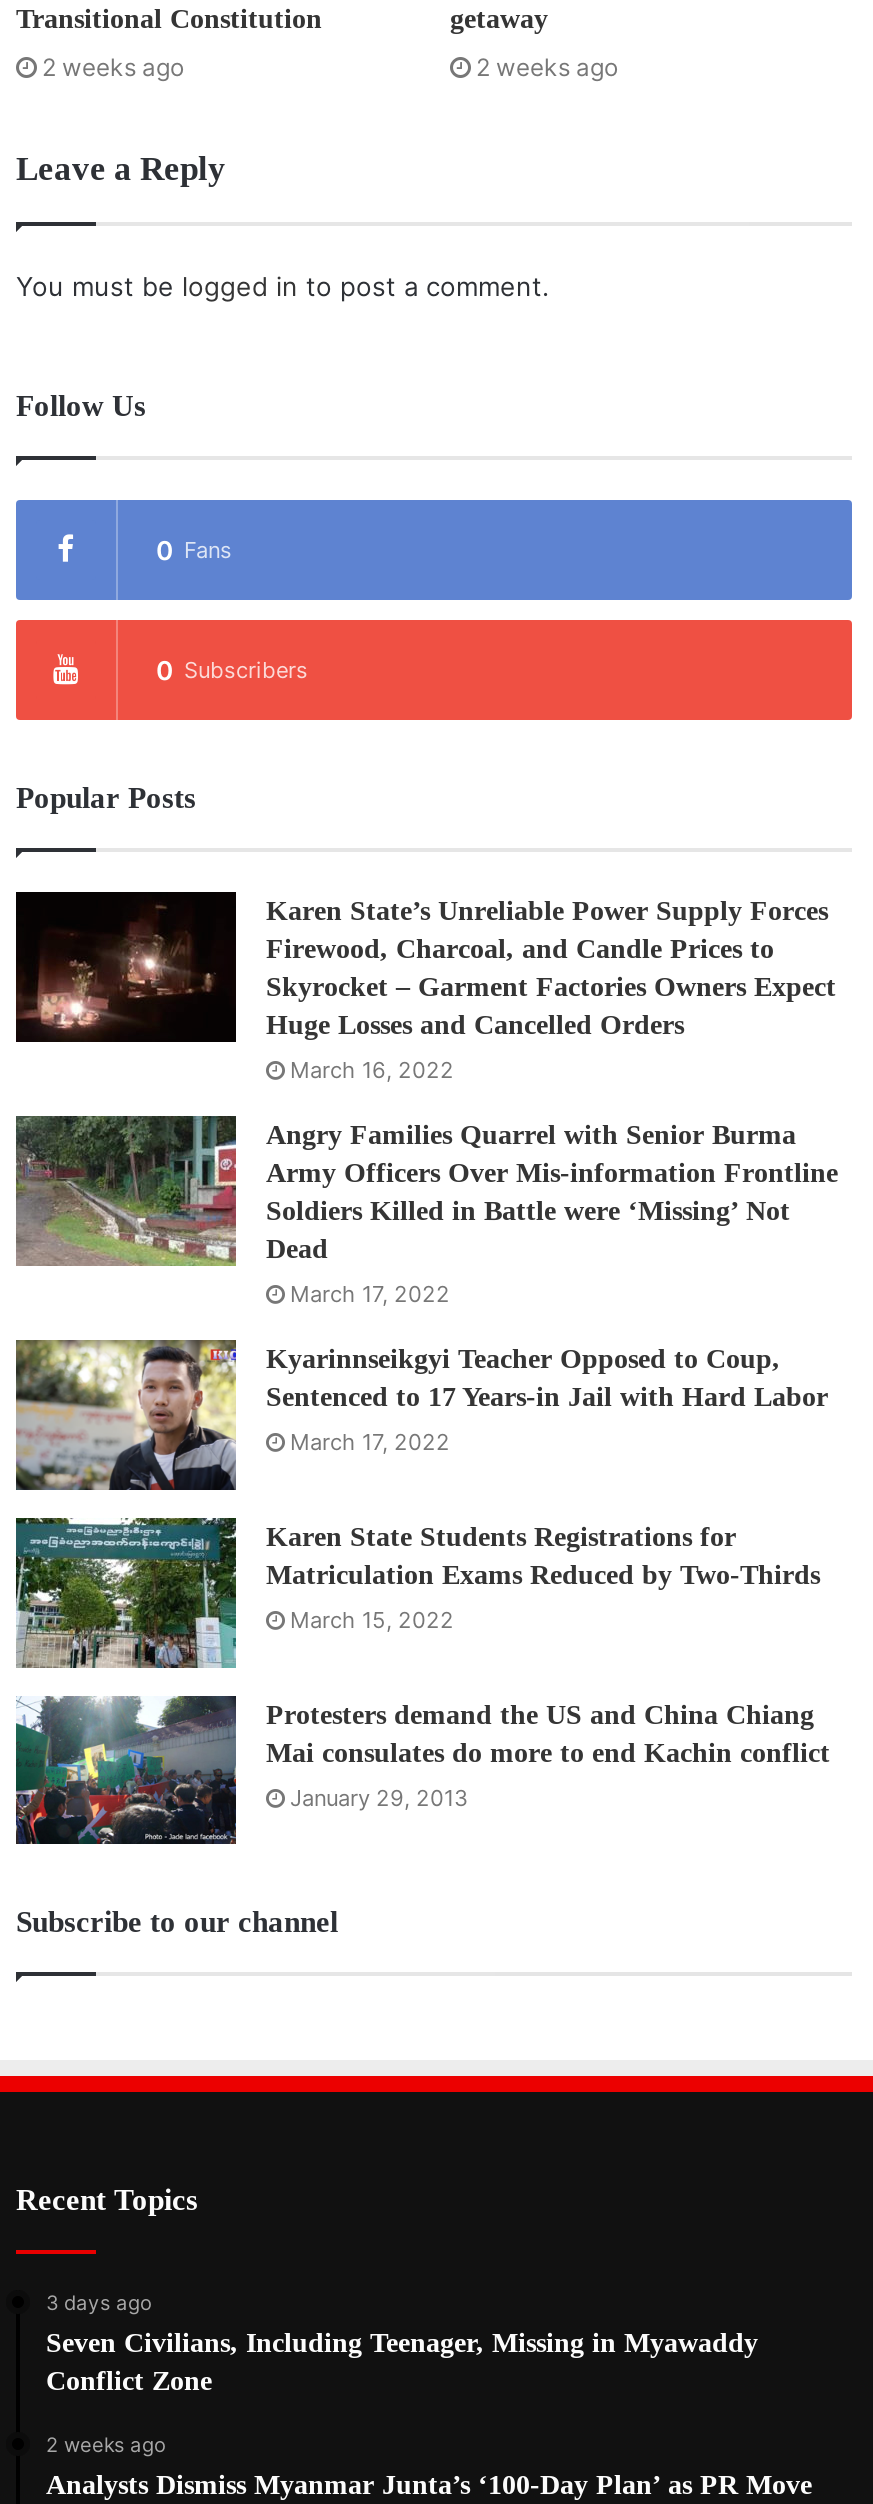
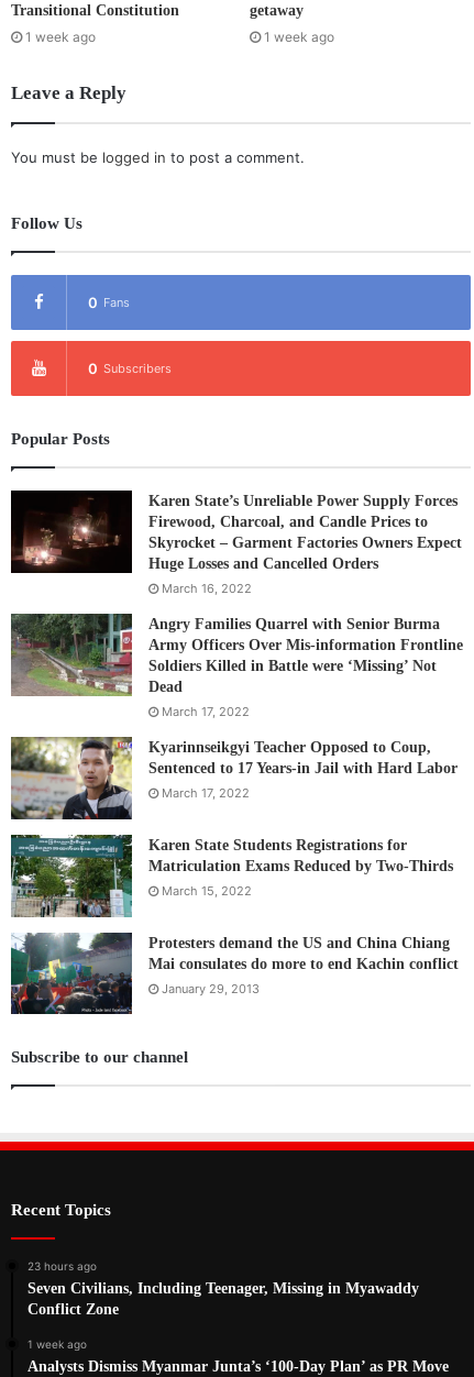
[42,53,184,83] 2 weeks ago -> [25,29,96,45] 1 week ago
[476,53,618,83] 2 weeks ago -> [264,29,334,45] 1 week ago
[46,2289,152,2313] 3 days ago -> [27,1259,97,1272] 23 hours ago
[46,2431,166,2455] 2 weeks ago -> [27,1337,87,1350] 1 week ago

